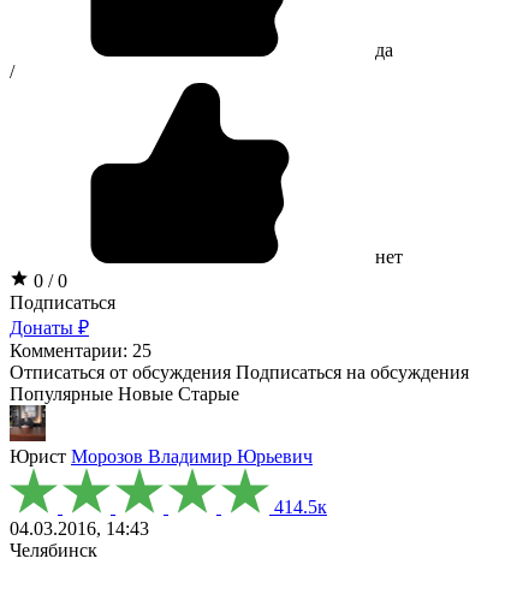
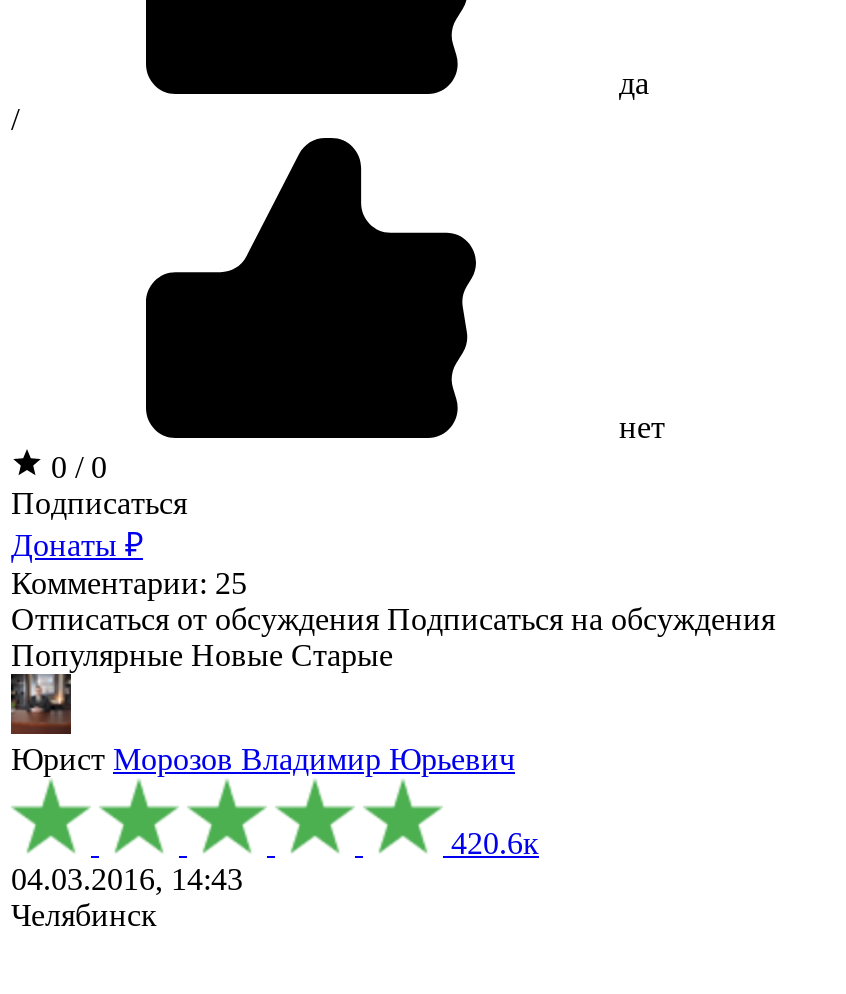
[269,497,327,517] 414.5к -> [443,826,539,860] 420.6к

